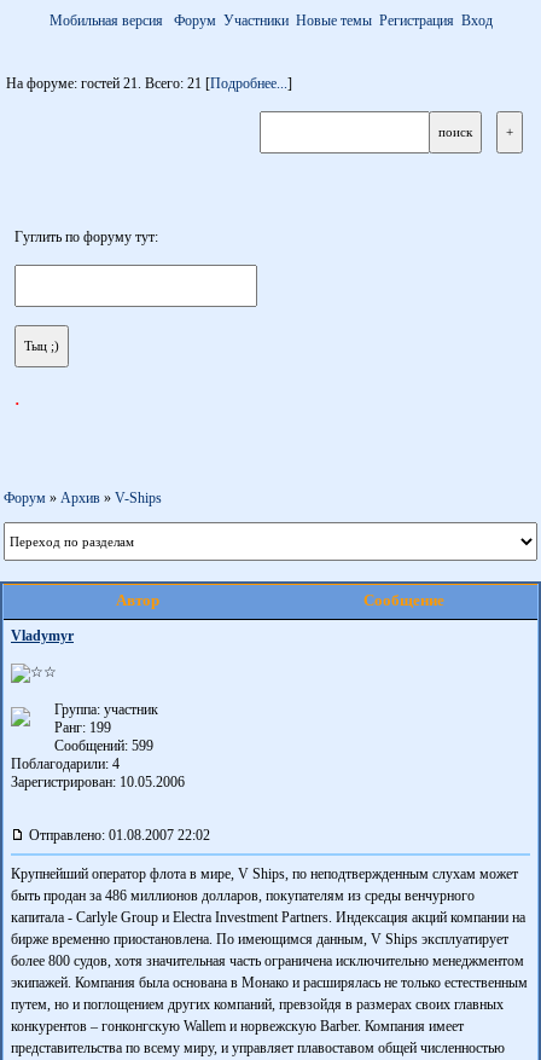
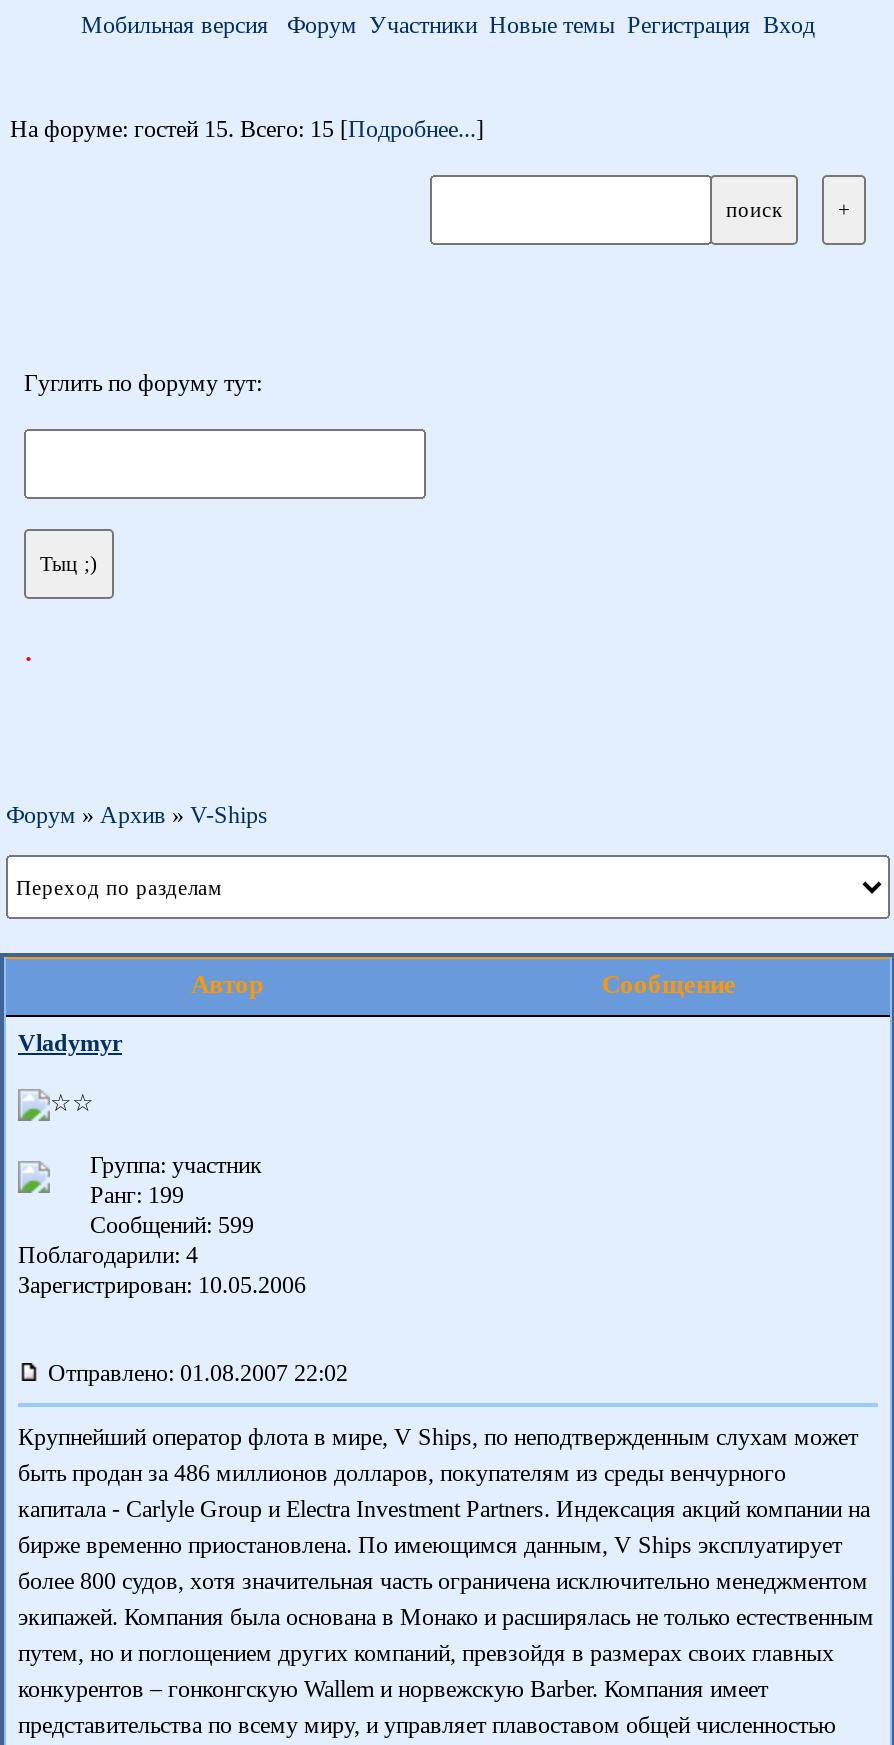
[6,75,292,92] На форуме: гостей 21. Всего: 21 [Подробнее...] -> [10,115,484,143] На форуме: гостей 15. Всего: 15 [Подробнее...]

